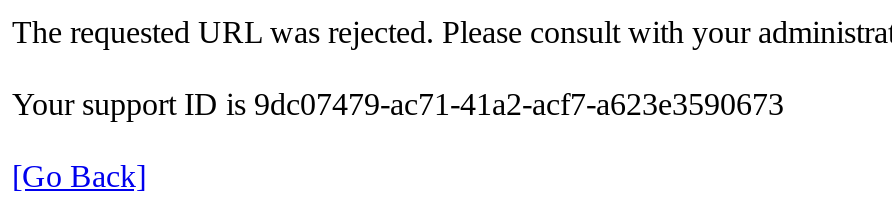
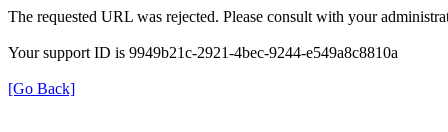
[12,87,784,121] Your support ID is 9dc07479-ac71-41a2-acf7-a623e3590673 -> [8,44,398,61] Your support ID is 9949b21c-2921-4bec-9244-e549a8c8810a

